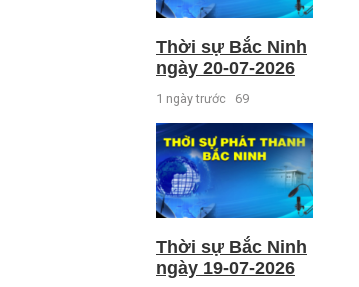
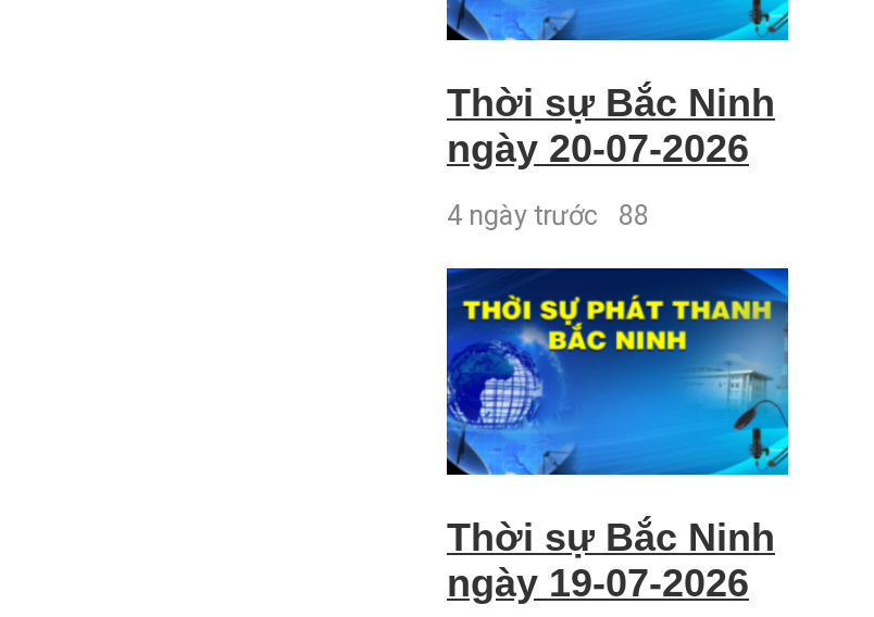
[156,91,249,106] 1 ngày trước 69 -> [447,199,649,231] 4 ngày trước 88

